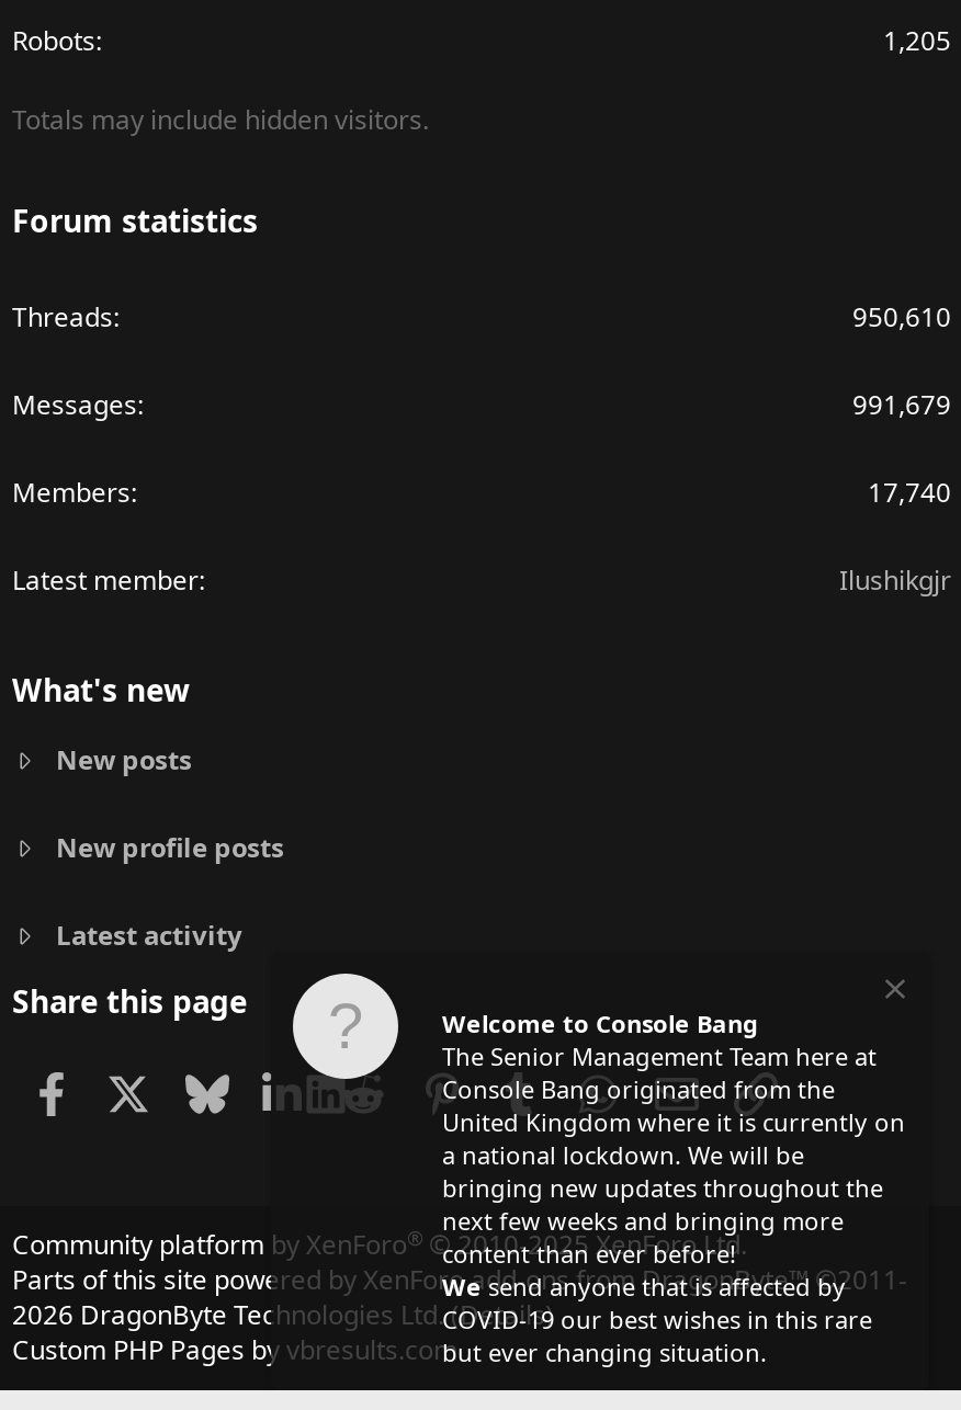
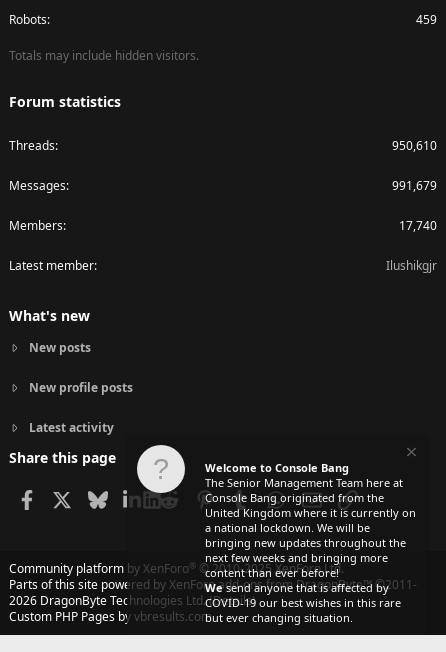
[883,22,951,59] 1,205 -> [416,11,437,28] 459

